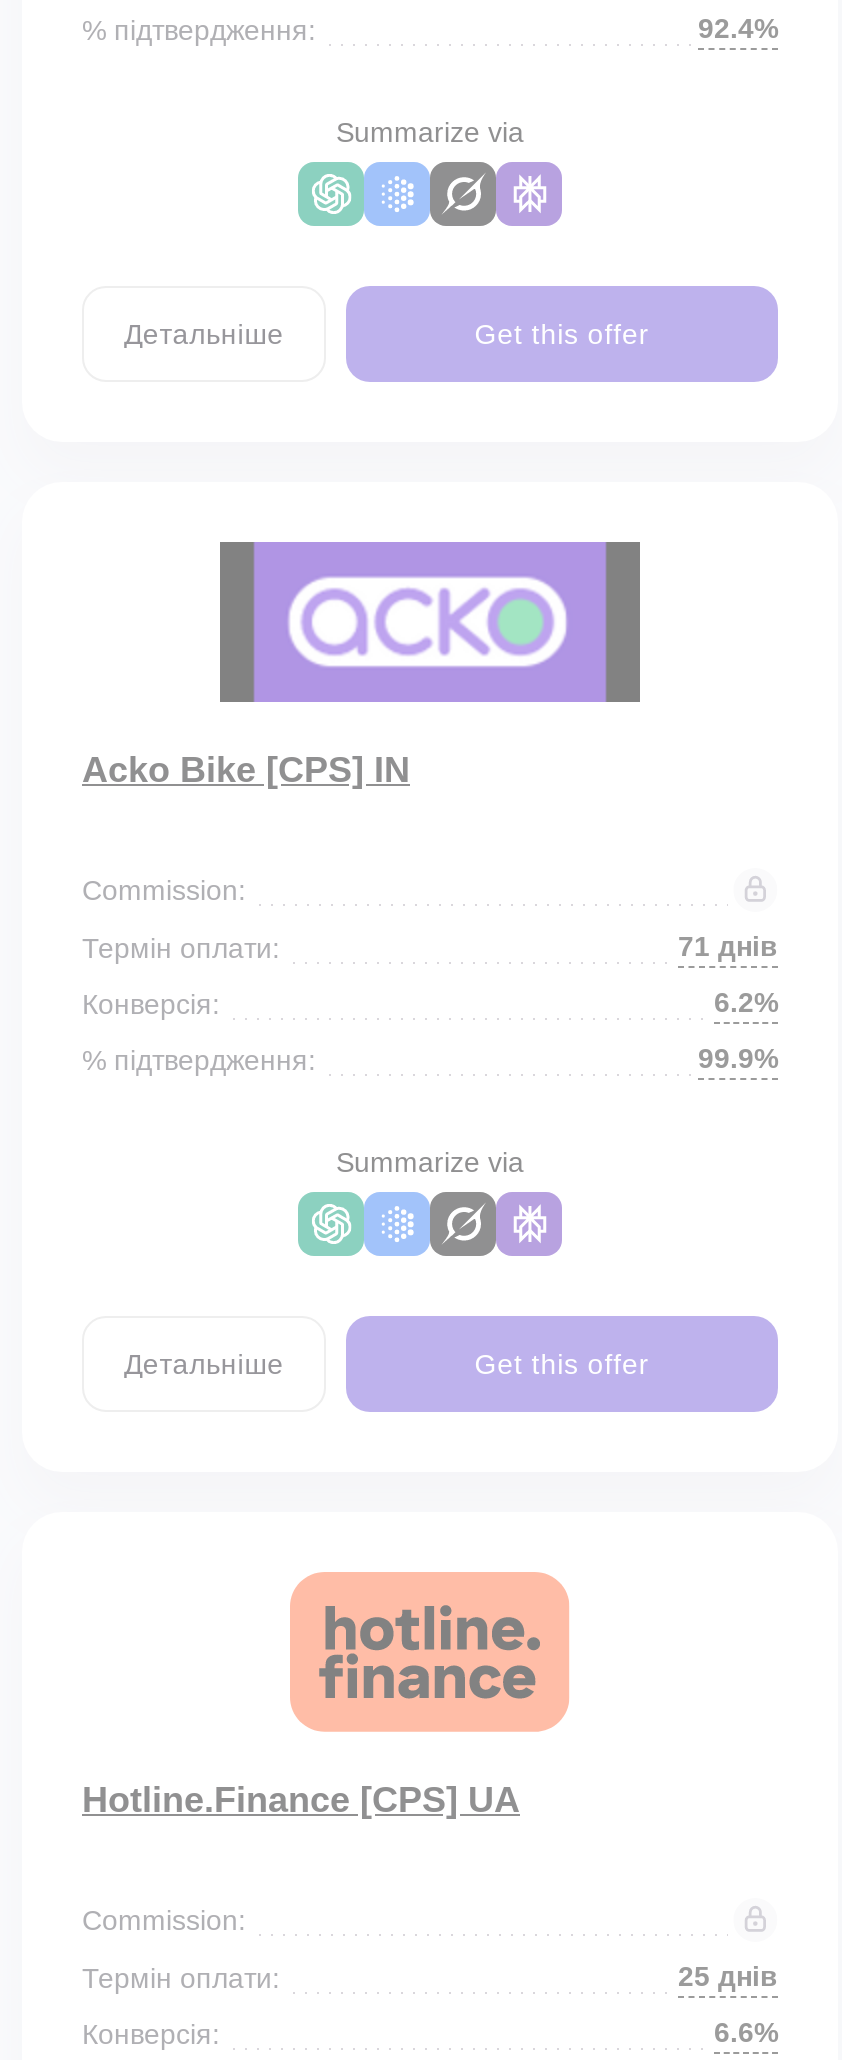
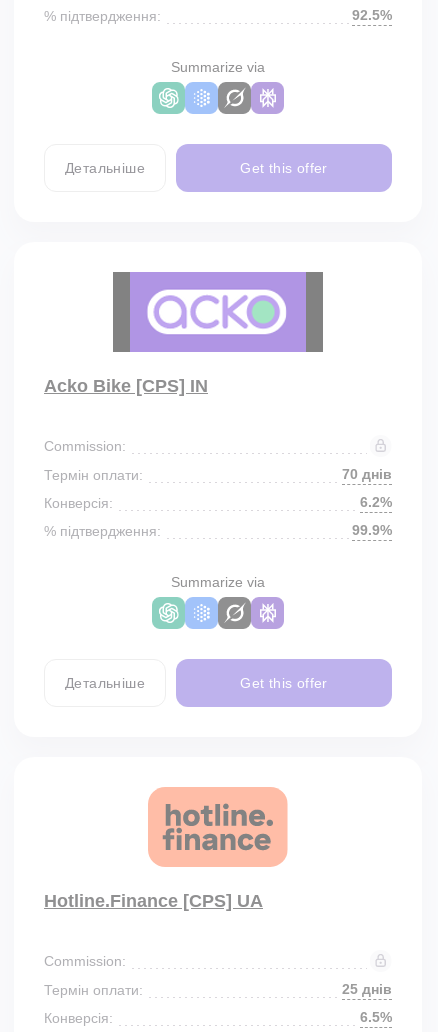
[698,12,778,44] 92.4% -> [352,7,392,23] 92.5%
[678,930,778,962] 71 днів -> [342,466,392,482] 70 днів
[714,2016,778,2048] 6.6% -> [360,1009,392,1025] 6.5%

